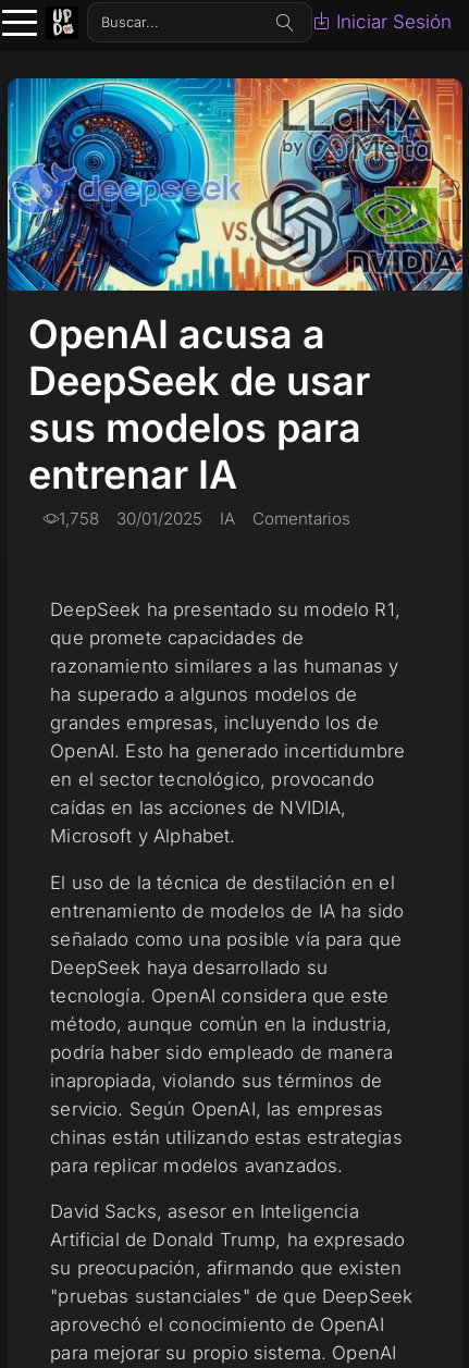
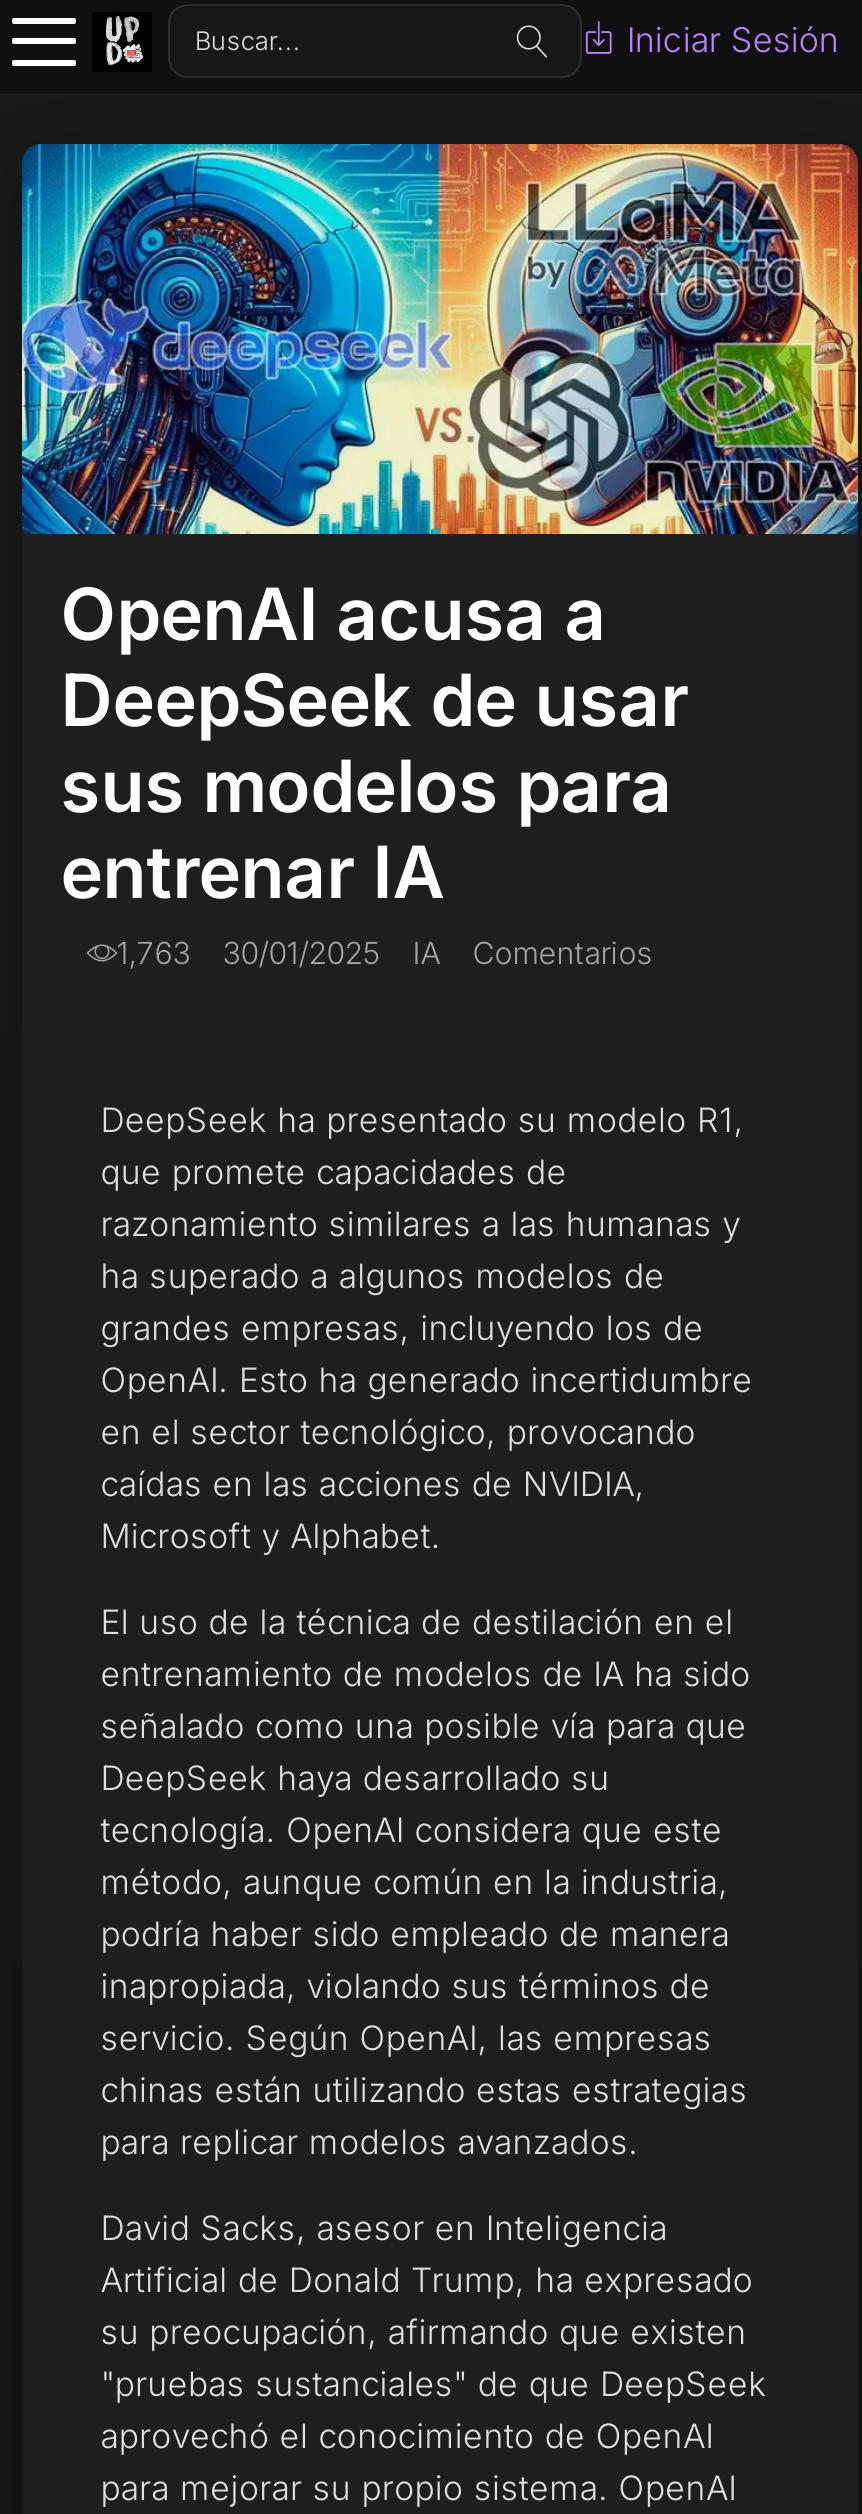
[59,508,351,529] 1,758 30/01/2025 IA Comentarios -> [116,935,652,973] 1,763 30/01/2025 IA Comentarios

